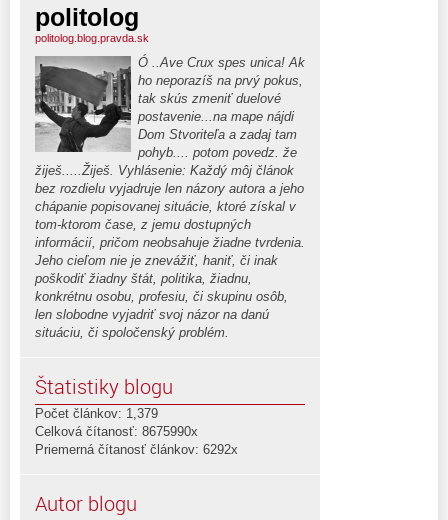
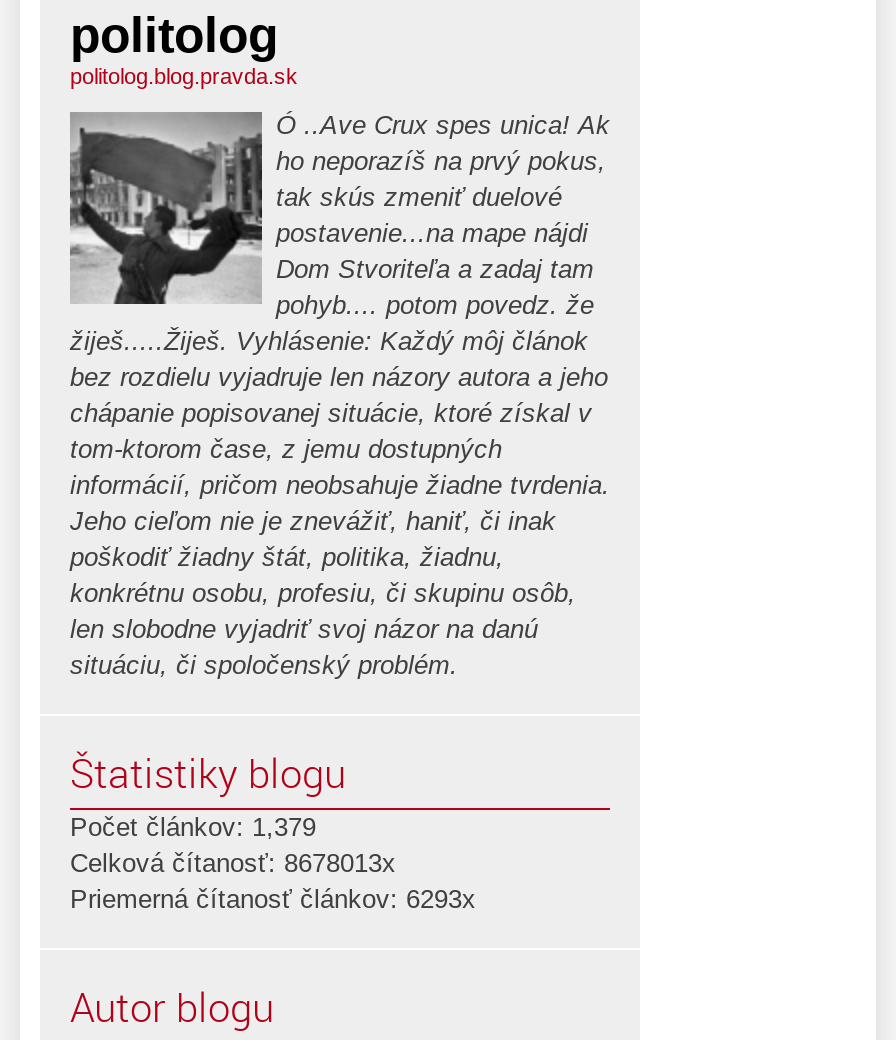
[35,424,198,439] Celková čítanosť: 8675990x -> [70,847,396,877] Celková čítanosť: 8678013x
[35,442,238,457] Priemerná čítanosť článkov: 6292x -> [70,883,476,913] Priemerná čítanosť článkov: 6293x

